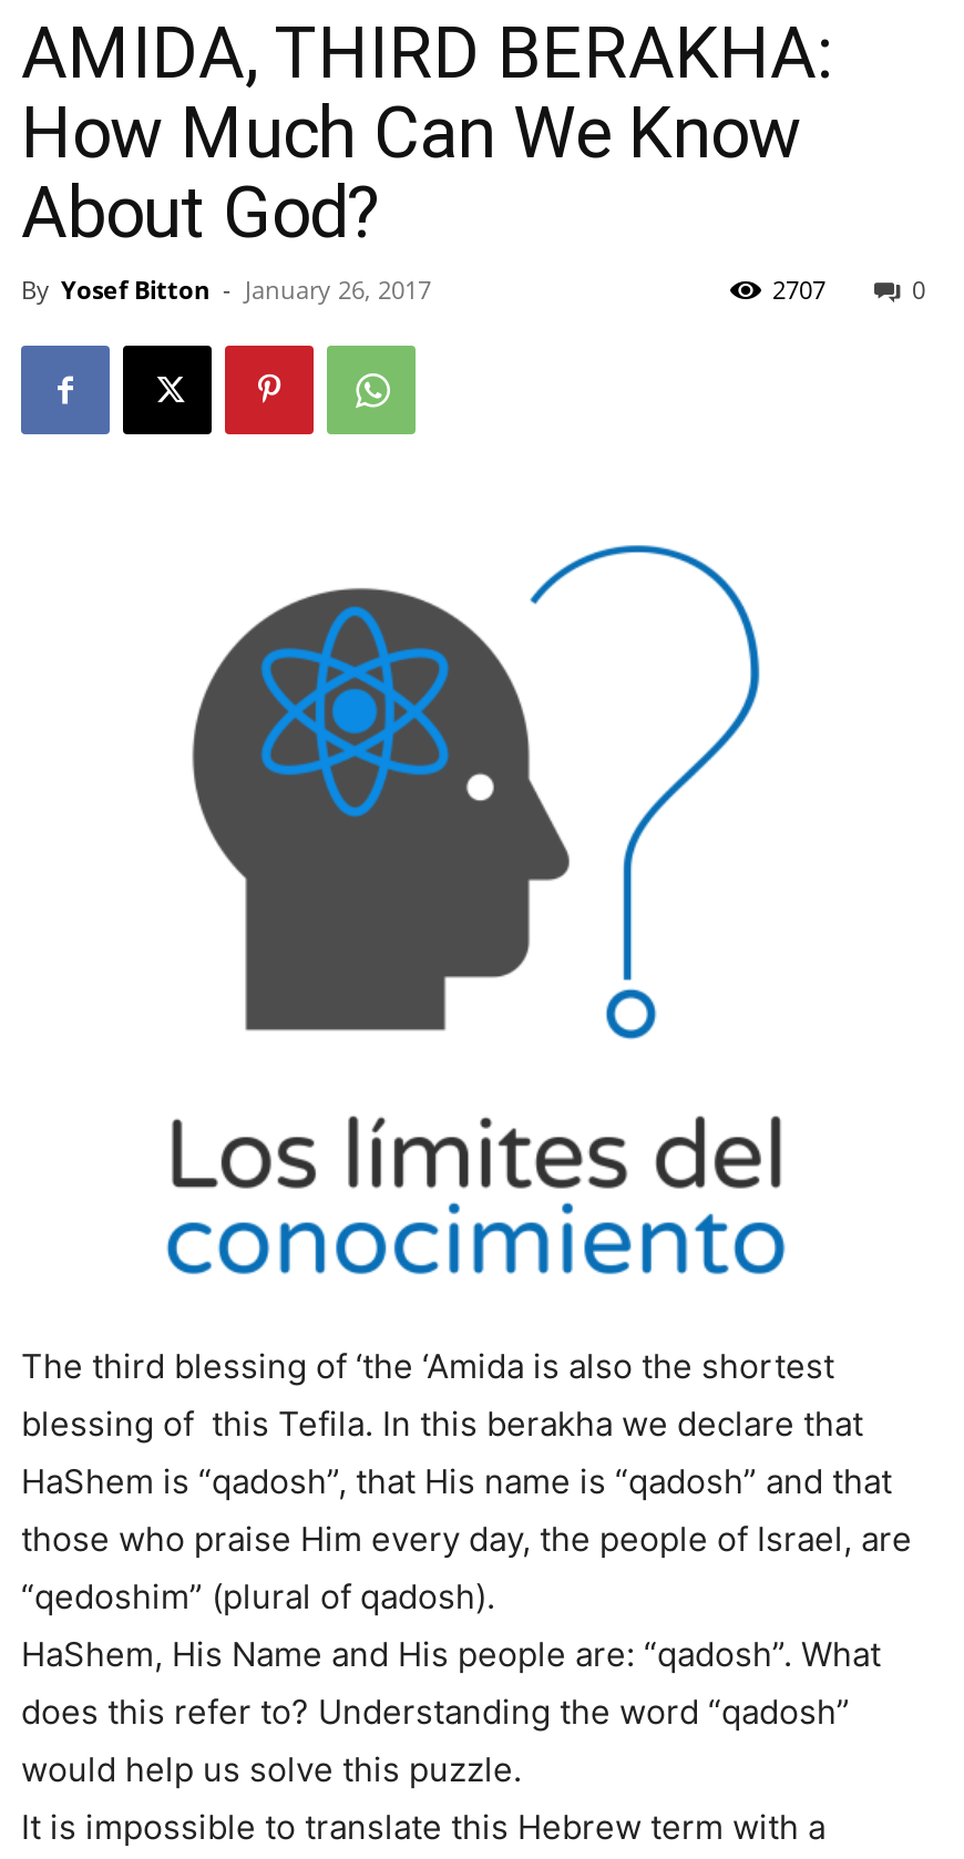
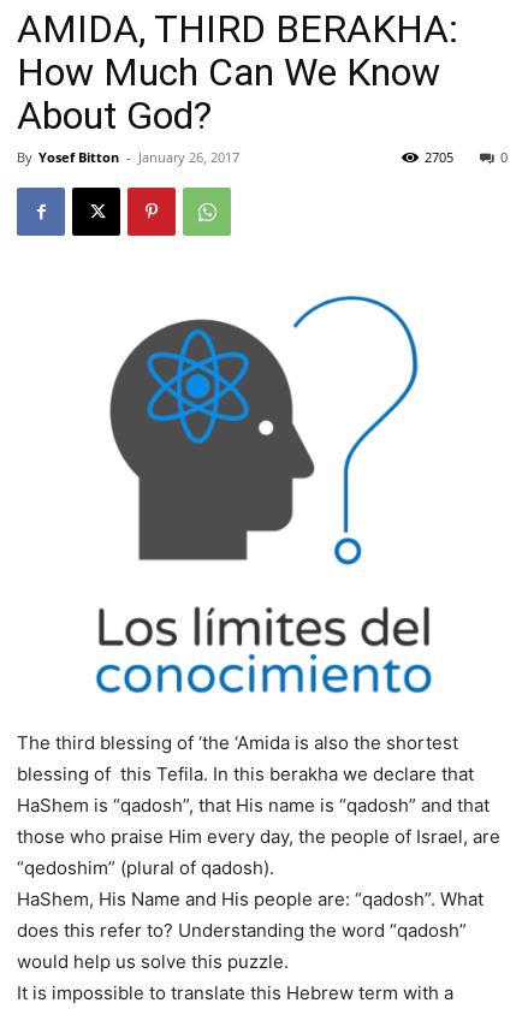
[772,273,825,306] 2707 -> [425,148,453,166] 2705

